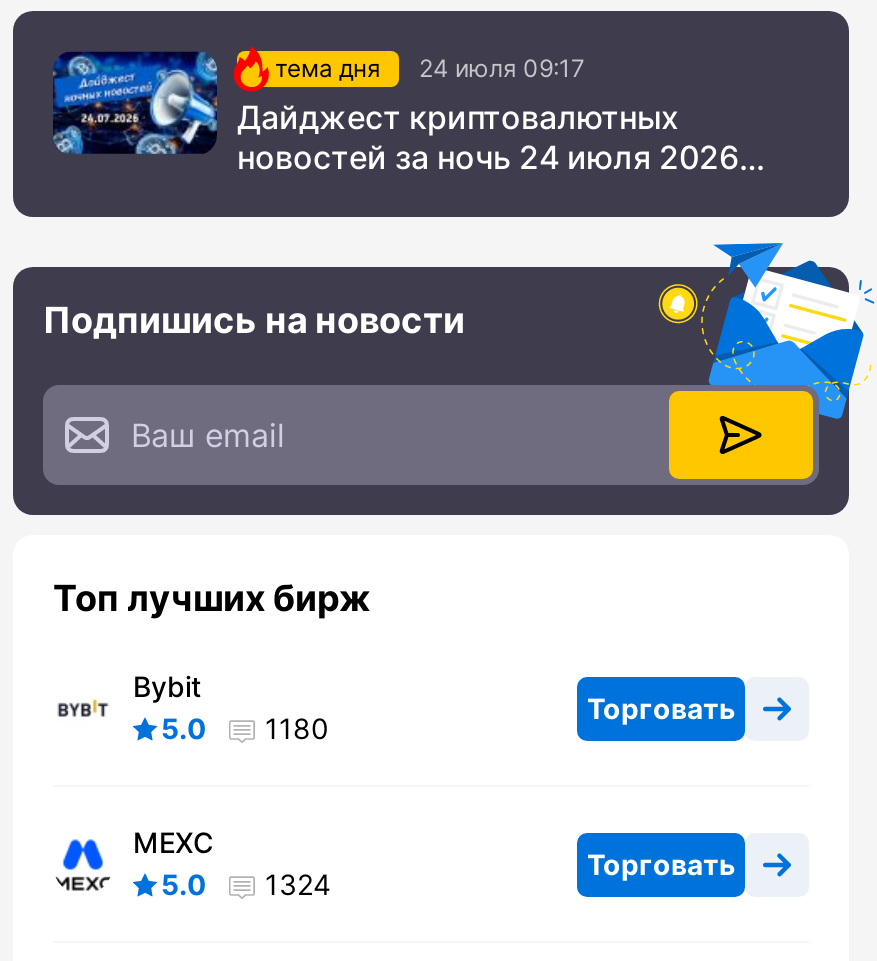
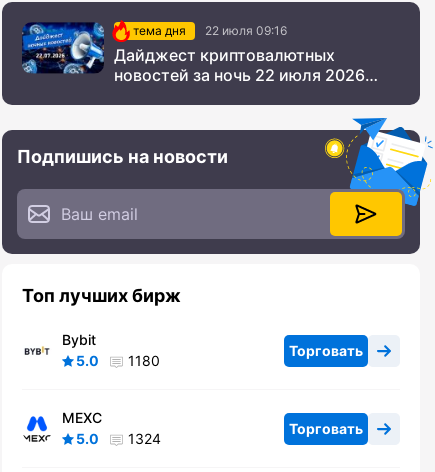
[275,54,585,84] тема дня 24 июля 09:17 -> [133,23,287,38] тема дня 22 июля 09:16
[237,138,739,178] новостей за ночь 24 июля 2026 -> [114,65,365,85] новостей за ночь 22 июля 2026

